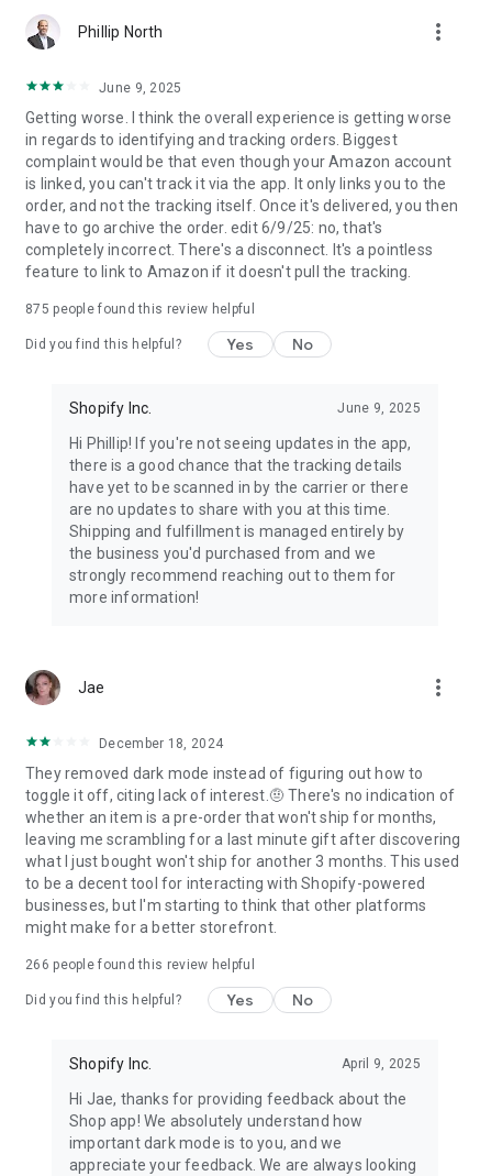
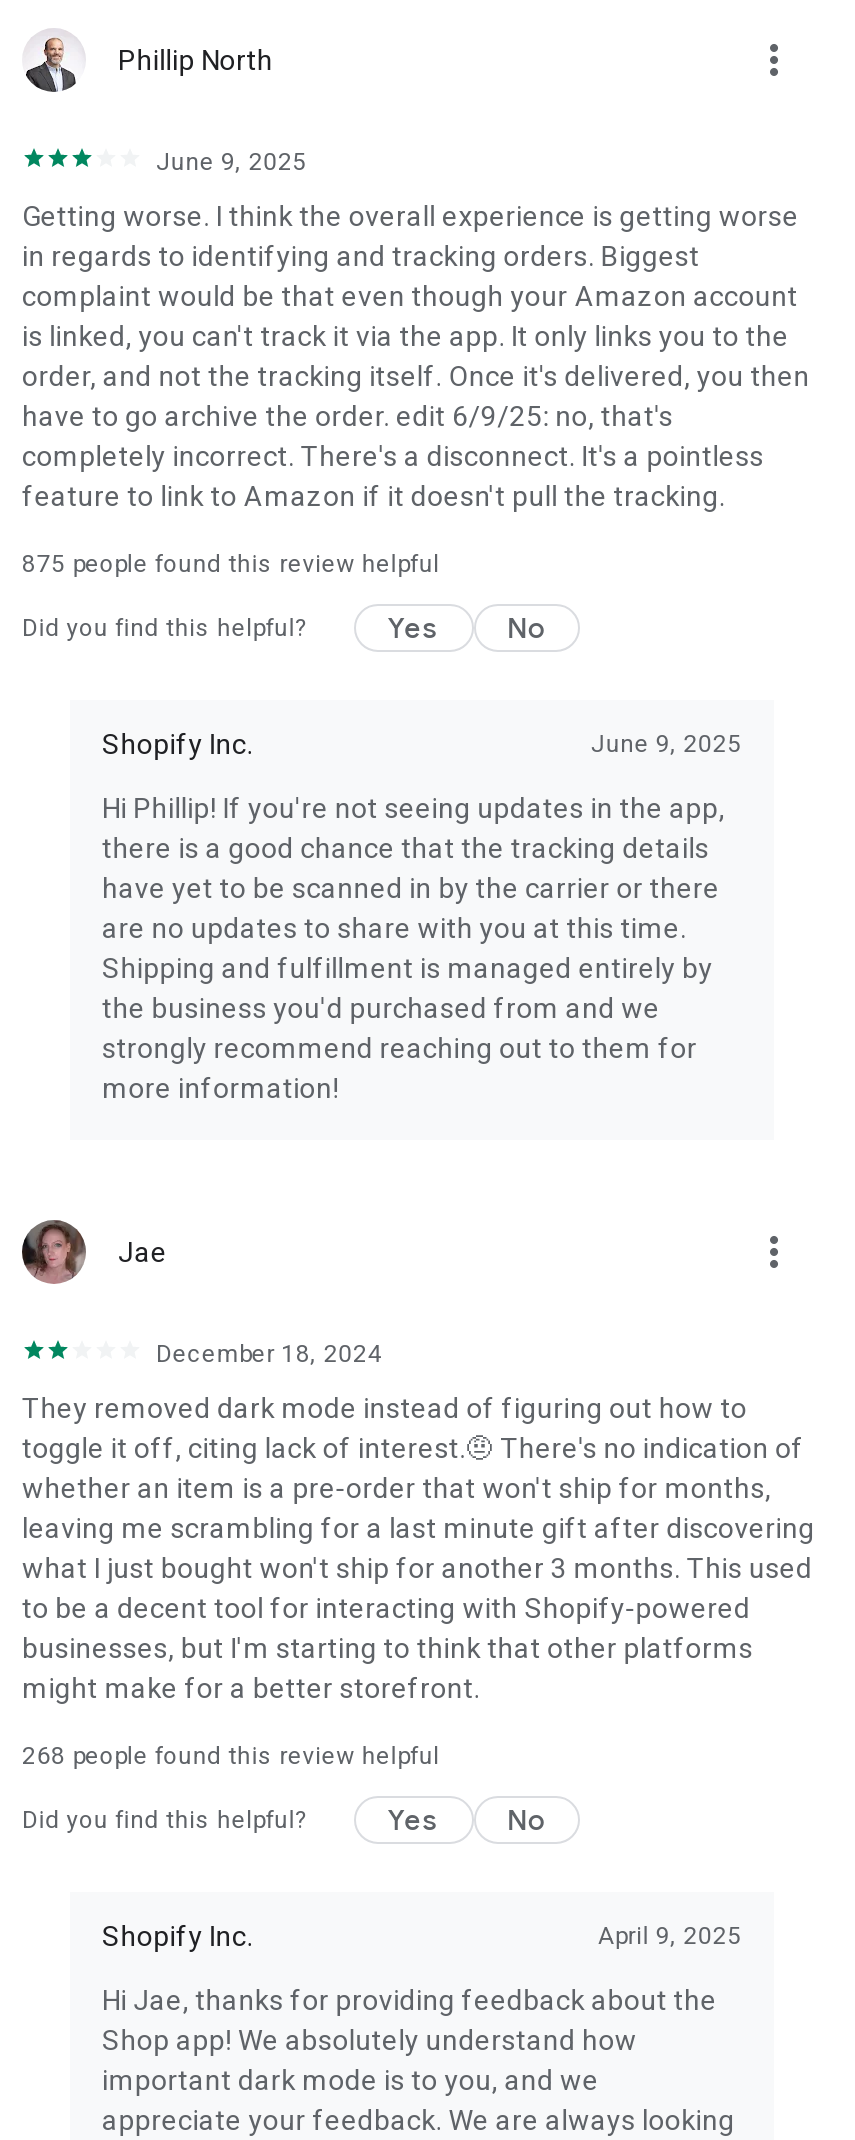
[25,957,255,972] 266 people found this review helpful -> [22,1742,440,1770] 268 people found this review helpful

